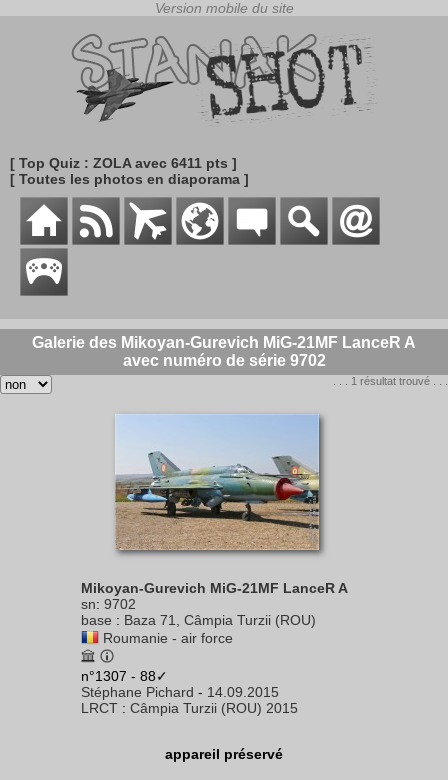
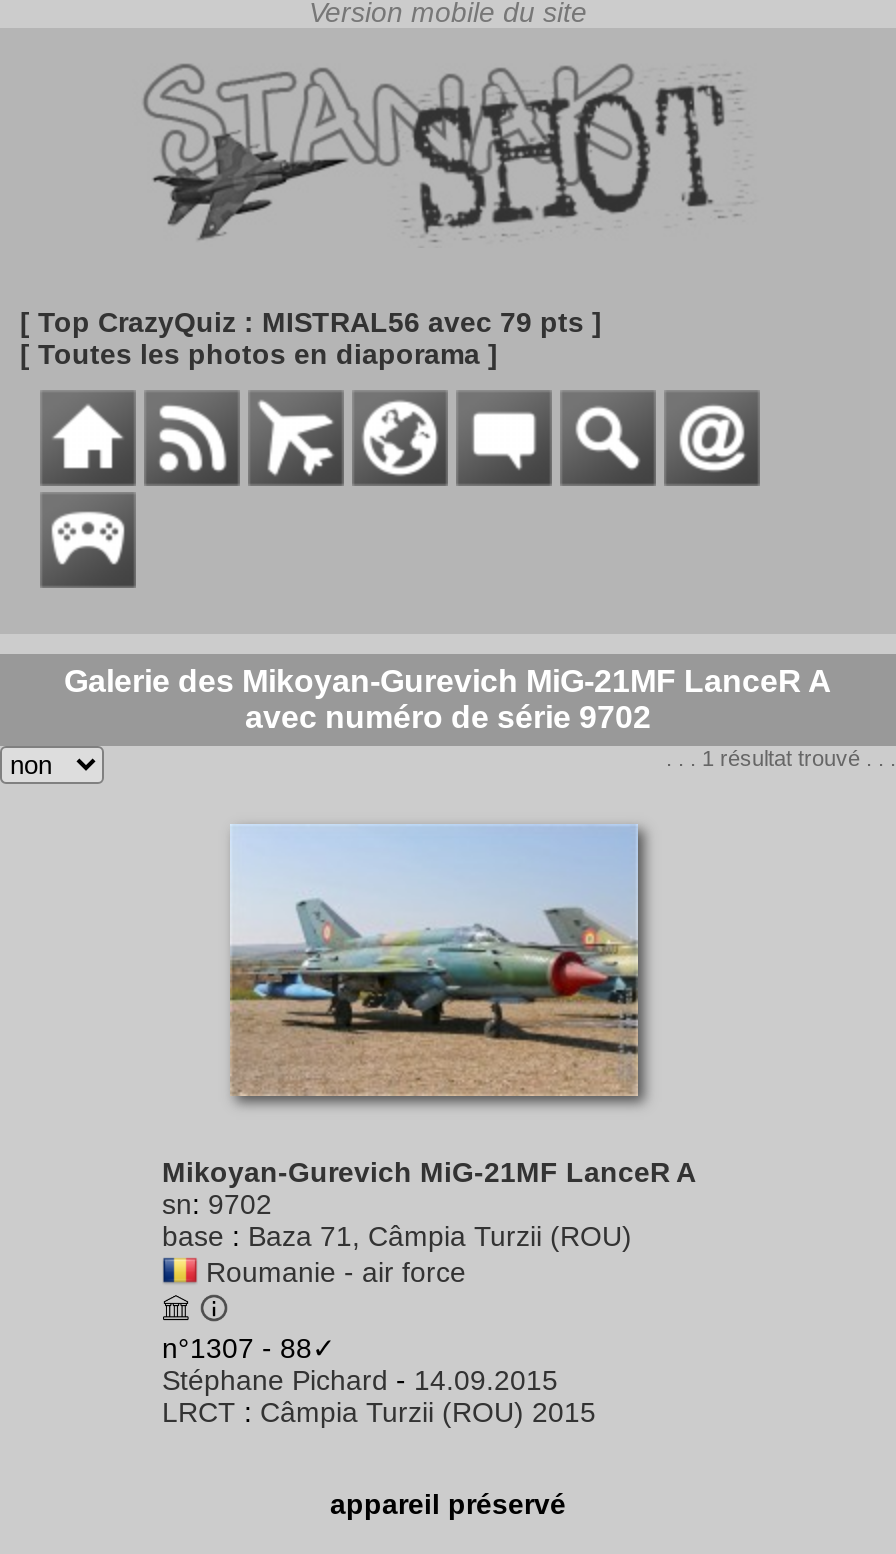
[10,155,237,171] [ Top Quiz : ZOLA avec 6411 pts ] -> [20,306,602,338] [ Top CrazyQuiz : MISTRAL56 avec 79 pts ]

